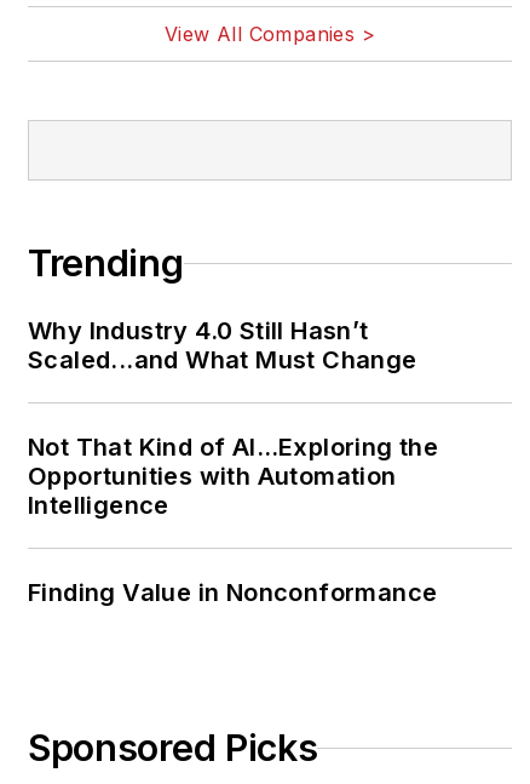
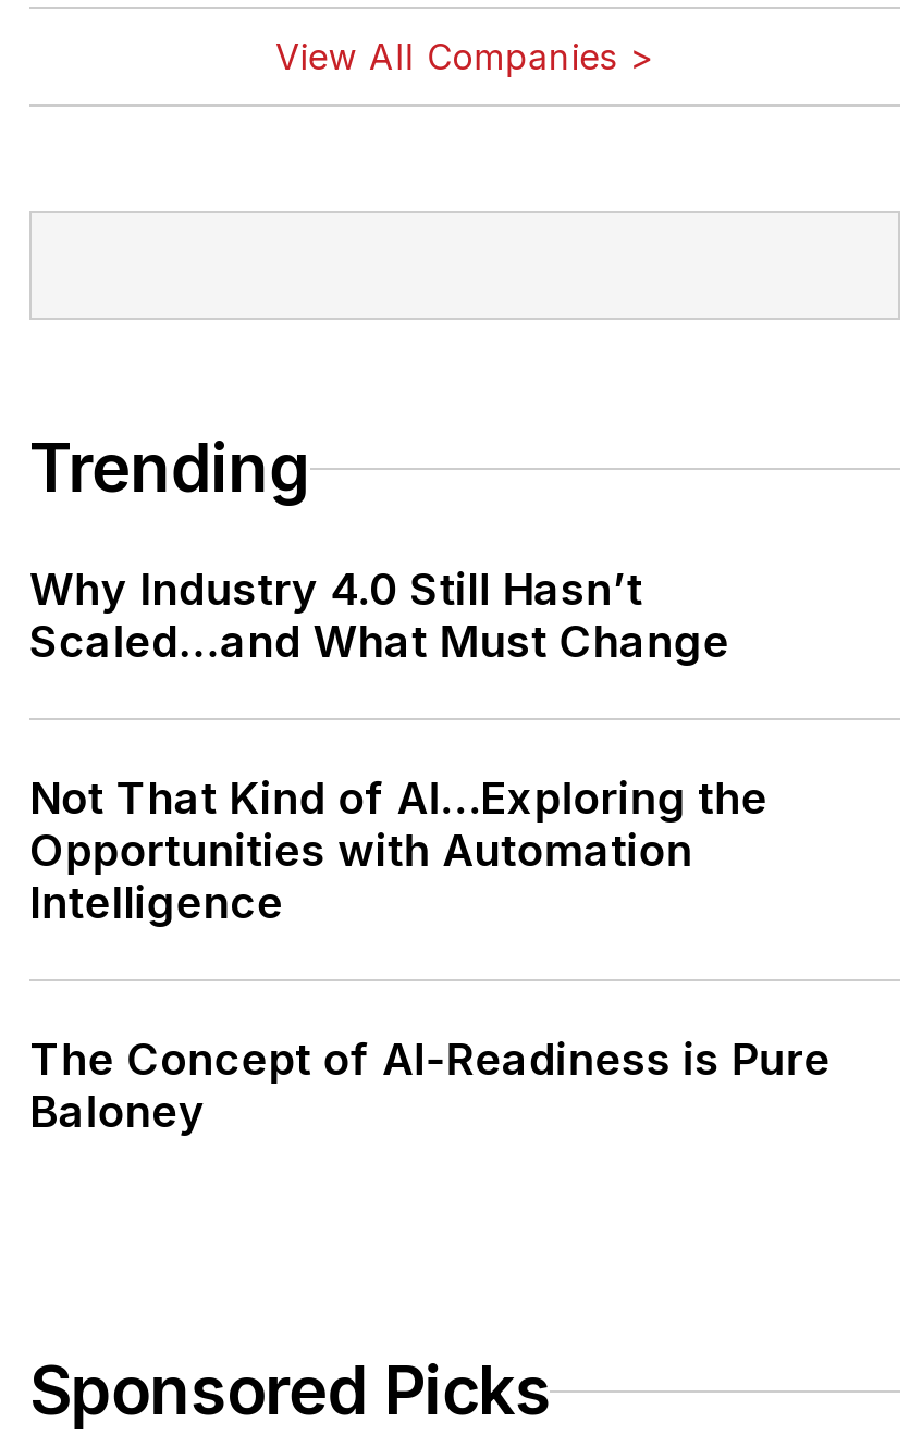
[28,578,437,607] Finding Value in Nonconformance -> [29,1034,831,1139] The Concept of AI-Readiness is Pure | Baloney

